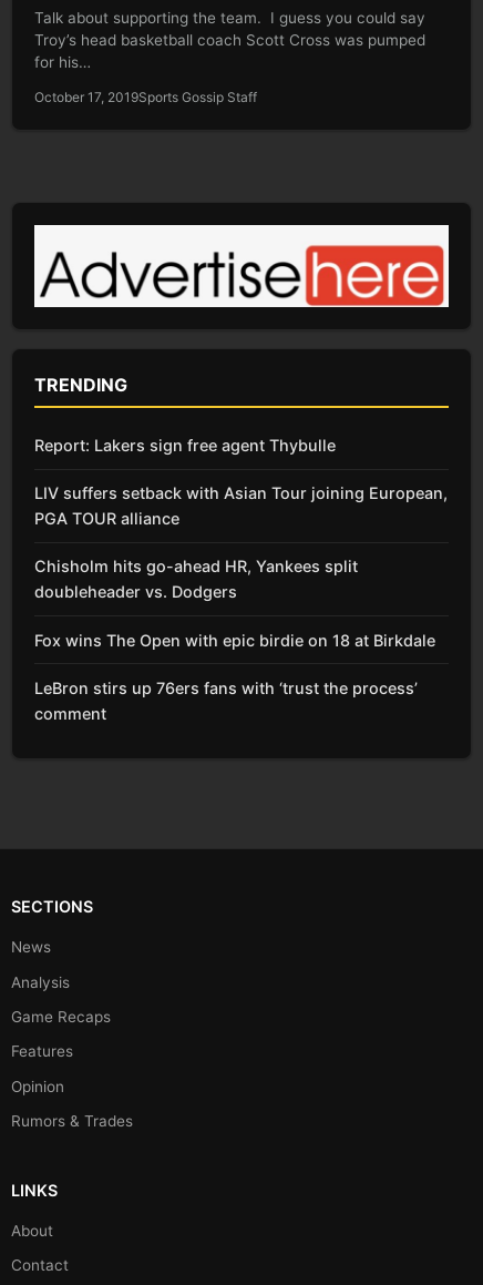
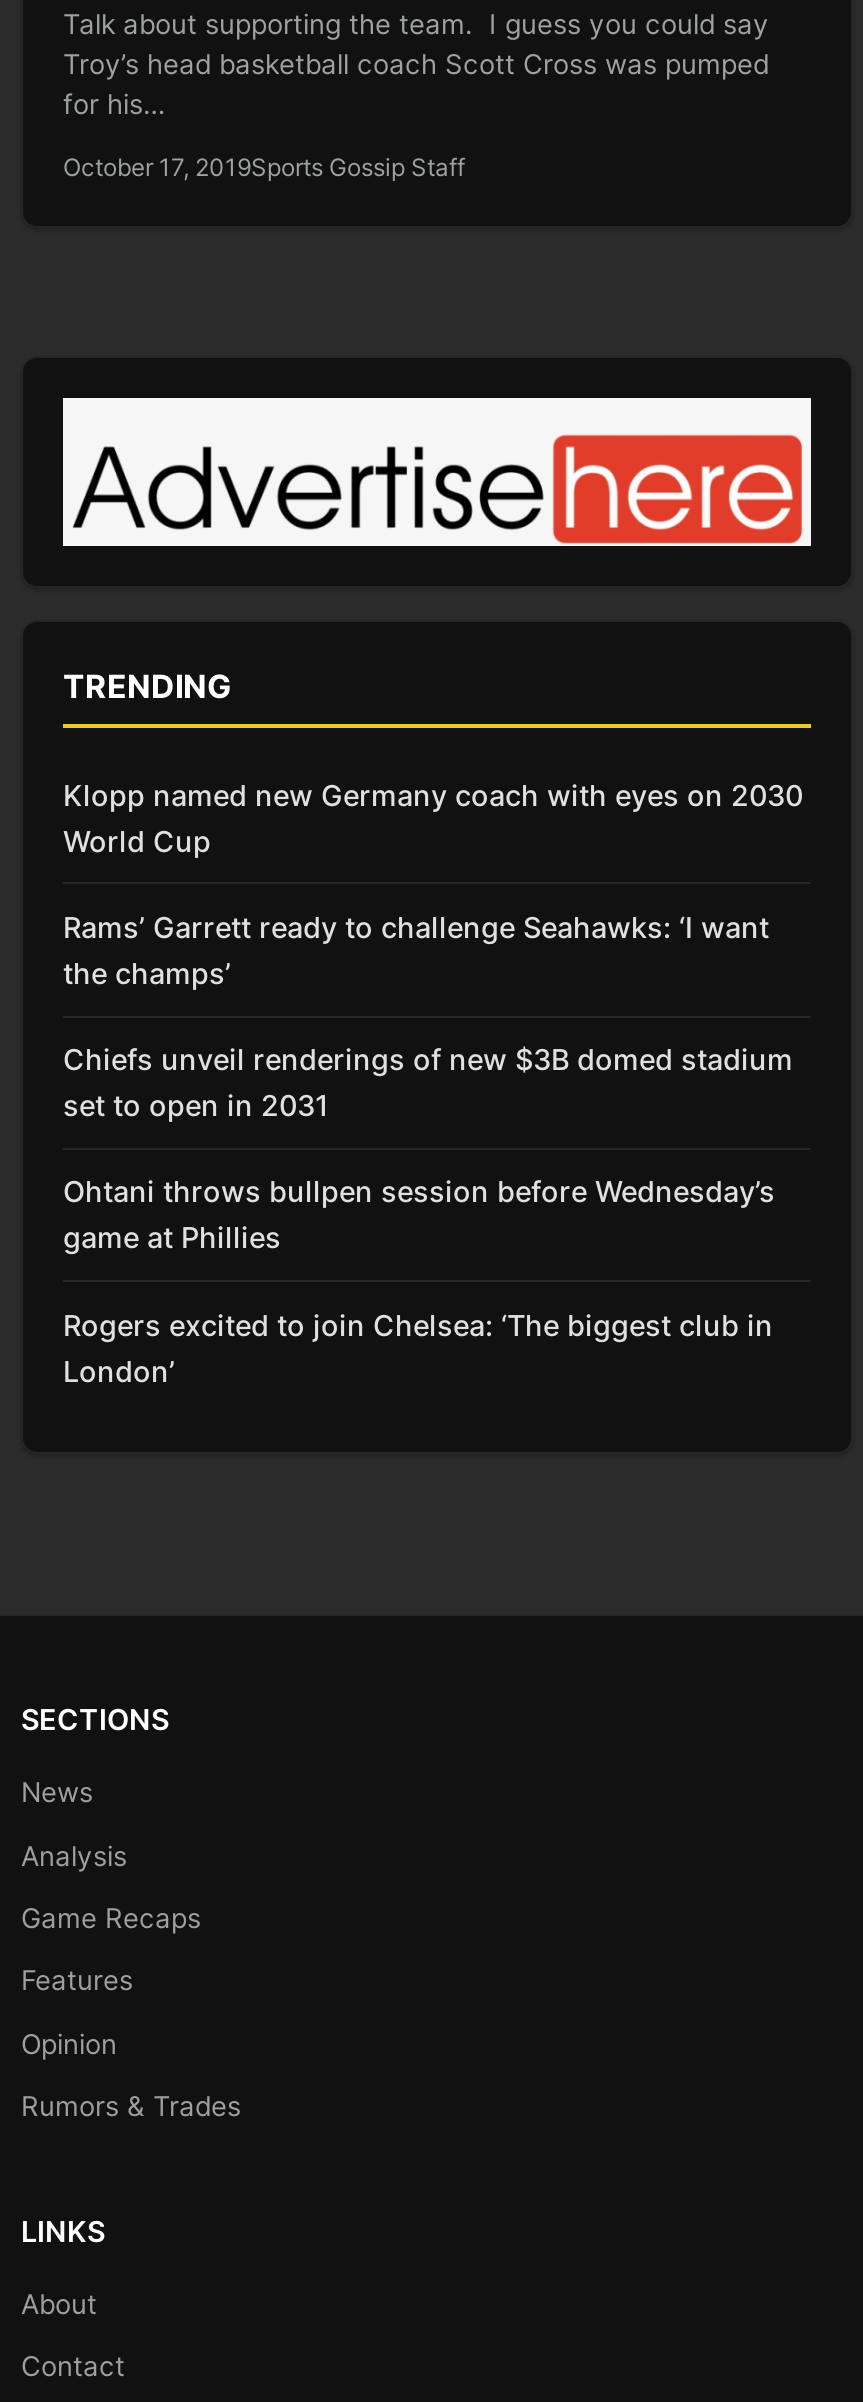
[34,436,336,455] Report: Lakers sign free agent Thybulle -> [63,778,803,858] Klopp named new Germany coach with eyes on 2030 | World Cup
[34,484,448,528] LIV suffers setback with Asian Tour joining European, | PGA TOUR alliance -> [63,910,769,990] Rams’ Garrett ready to challenge Seahawks: ‘I want | the champs’
[34,557,358,601] Chisholm hits go-ahead HR, Yankees split | doubleheader vs. Dodgers -> [63,1042,793,1122] Chiefs unveil renderings of new $3B domed stadium | set to open in 2031
[34,630,435,649] Fox wins The Open with epic birdie on 18 at Birkdale -> [63,1175,775,1255] Ohtani throws bullpen session before Wednesday’s | game at Phillies
[34,678,418,723] LeBron stirs up 76ers fans with ‘trust the process’ | comment -> [63,1307,773,1387] Rogers excited to join Chelsea: ‘The biggest club in | London’

